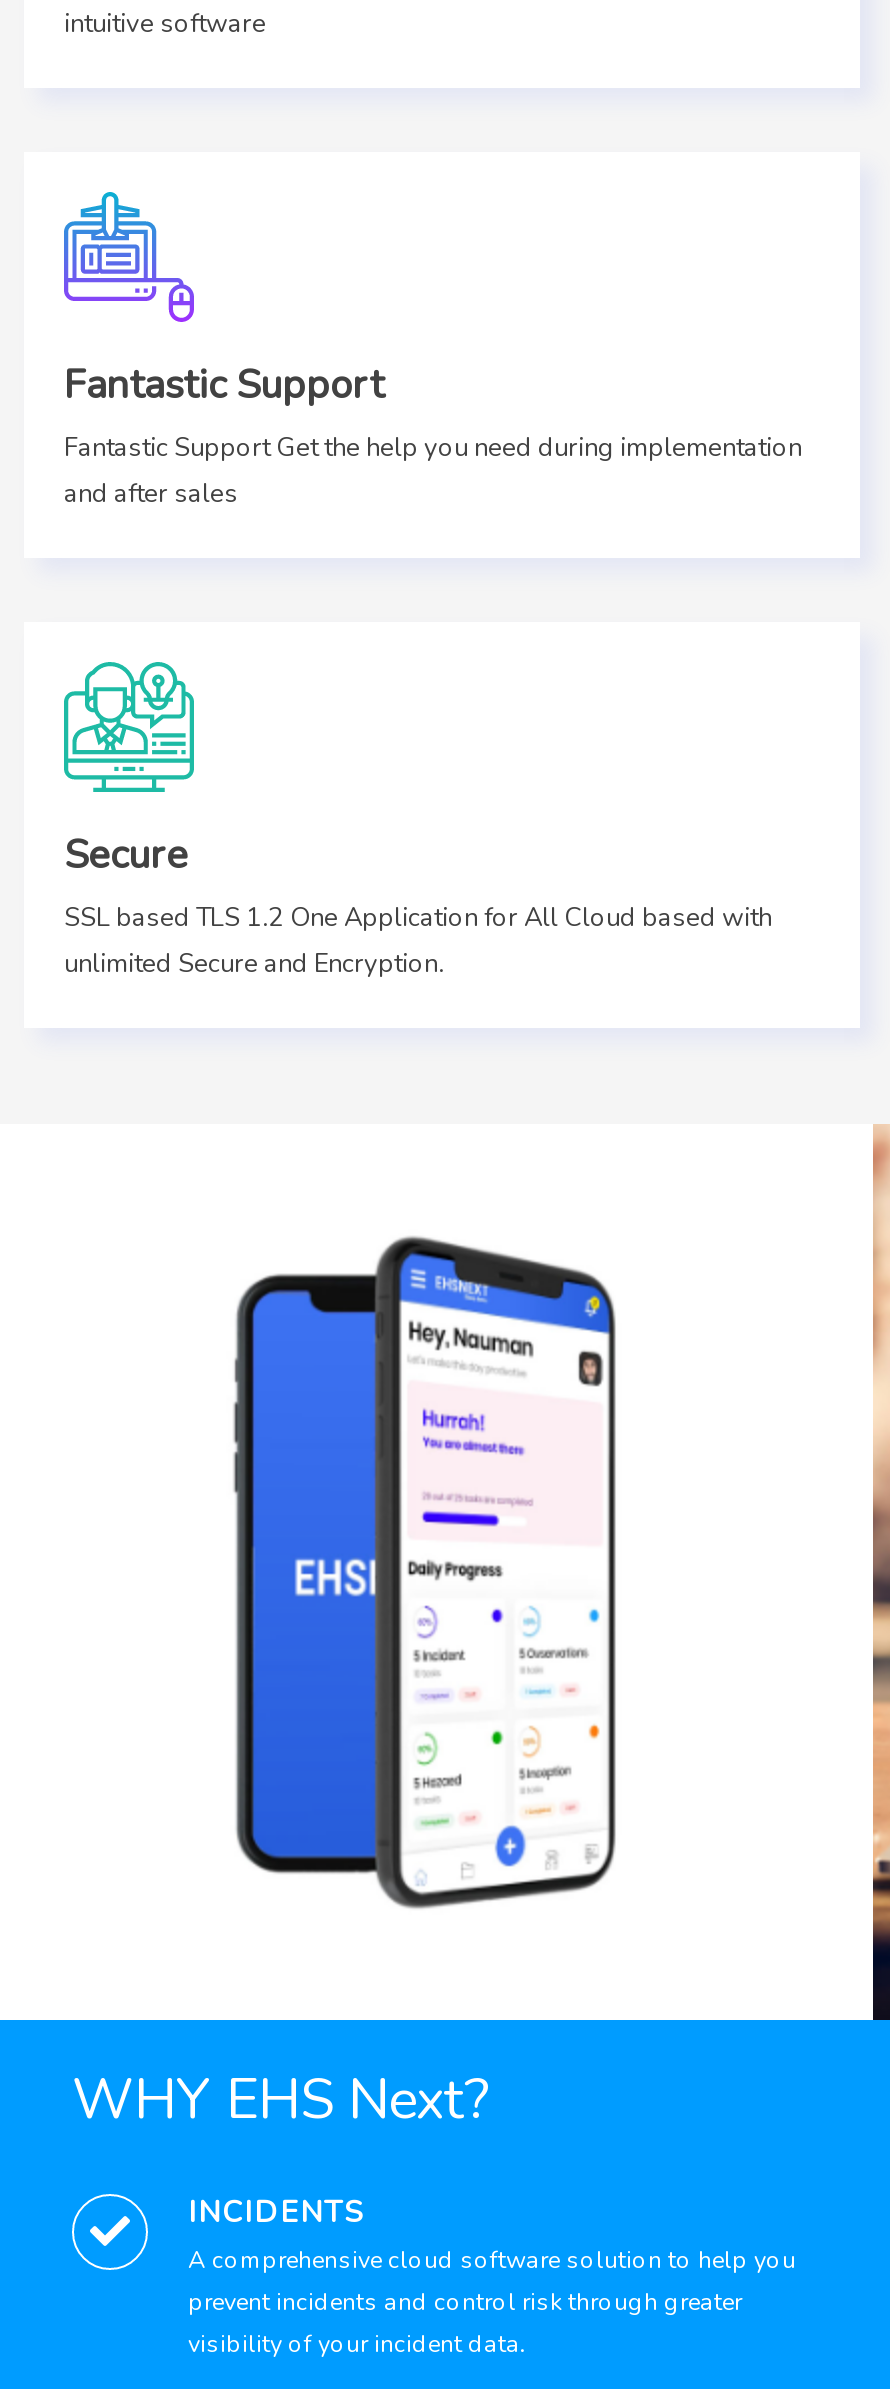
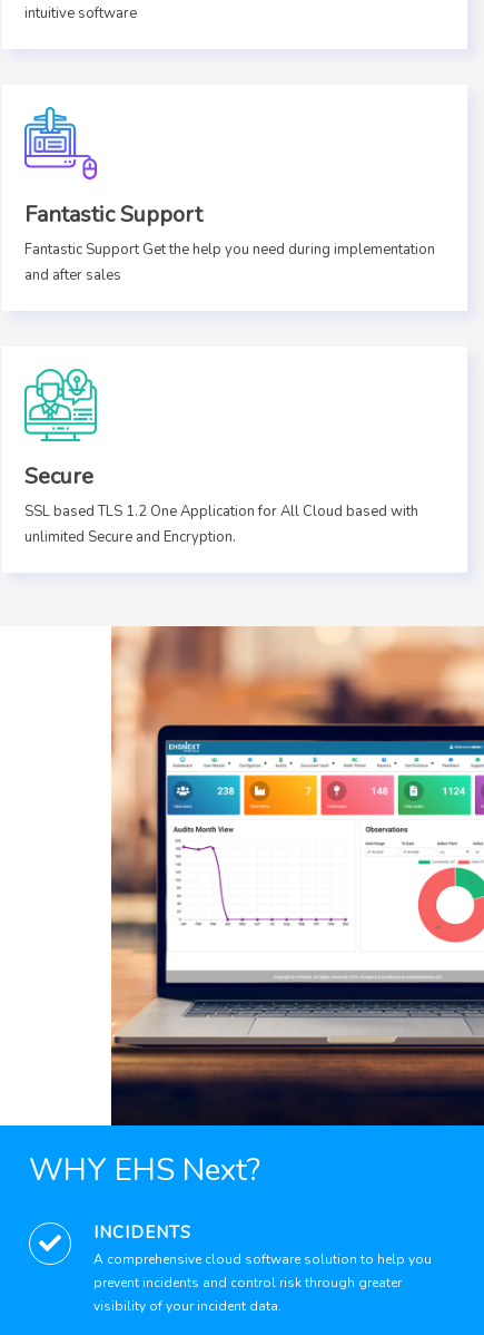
[220,1124,884,2022] [image] -> [110,625,481,1127] [image]

